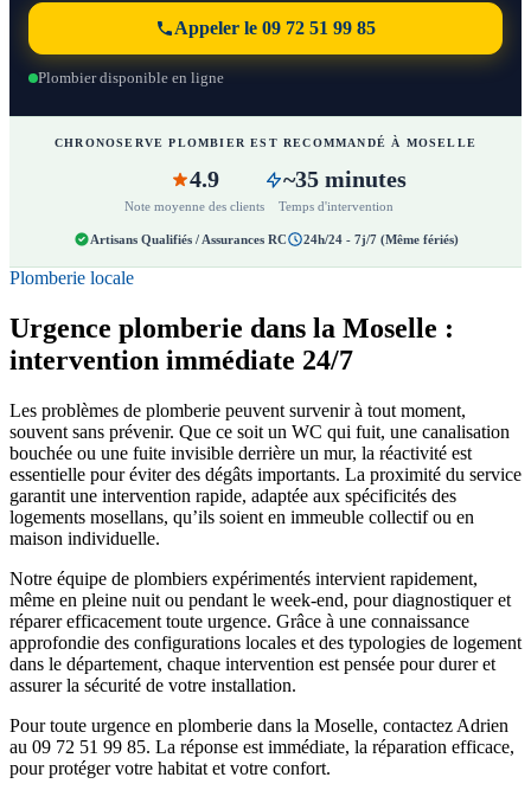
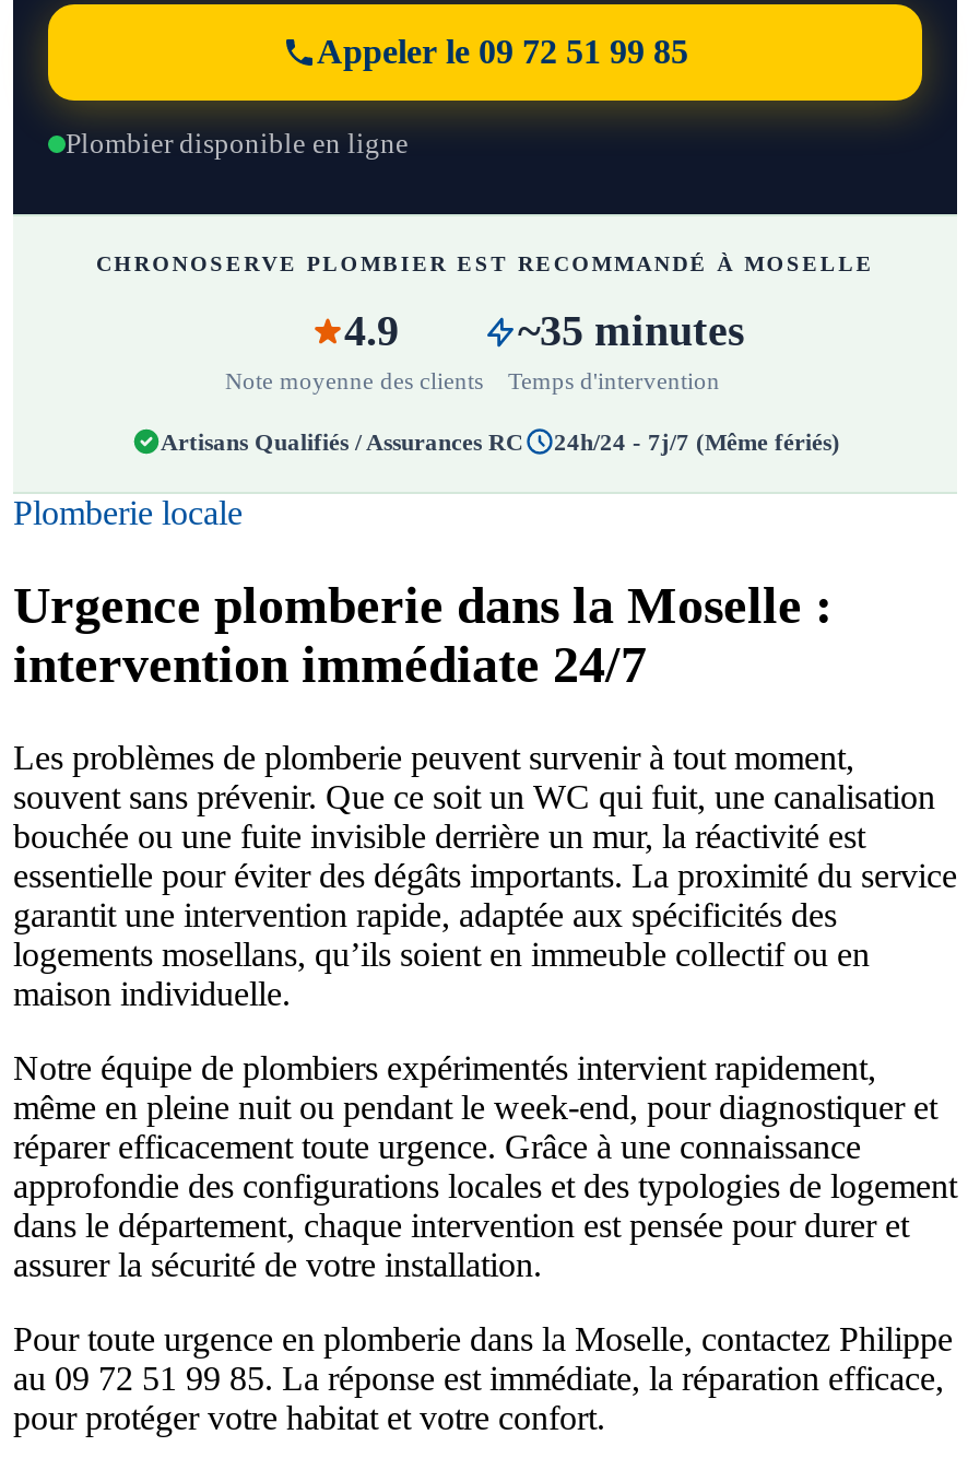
[9,716,508,736] Pour toute urgence en plomberie dans la Moselle, contactez Adrien -> [13,1321,953,1358] Pour toute urgence en plomberie dans la Moselle, contactez Philippe

